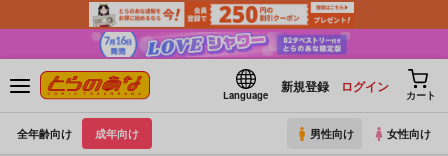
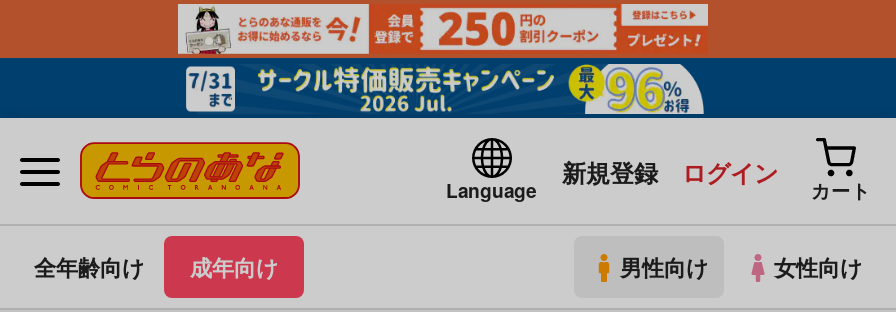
[3,28,445,60] [image] -> [6,56,890,120] [image]

